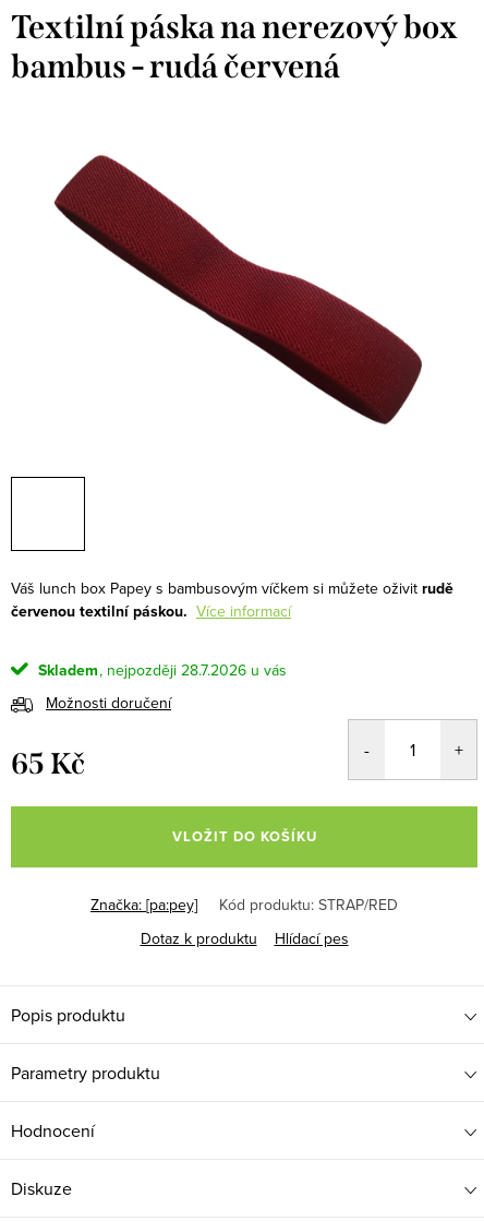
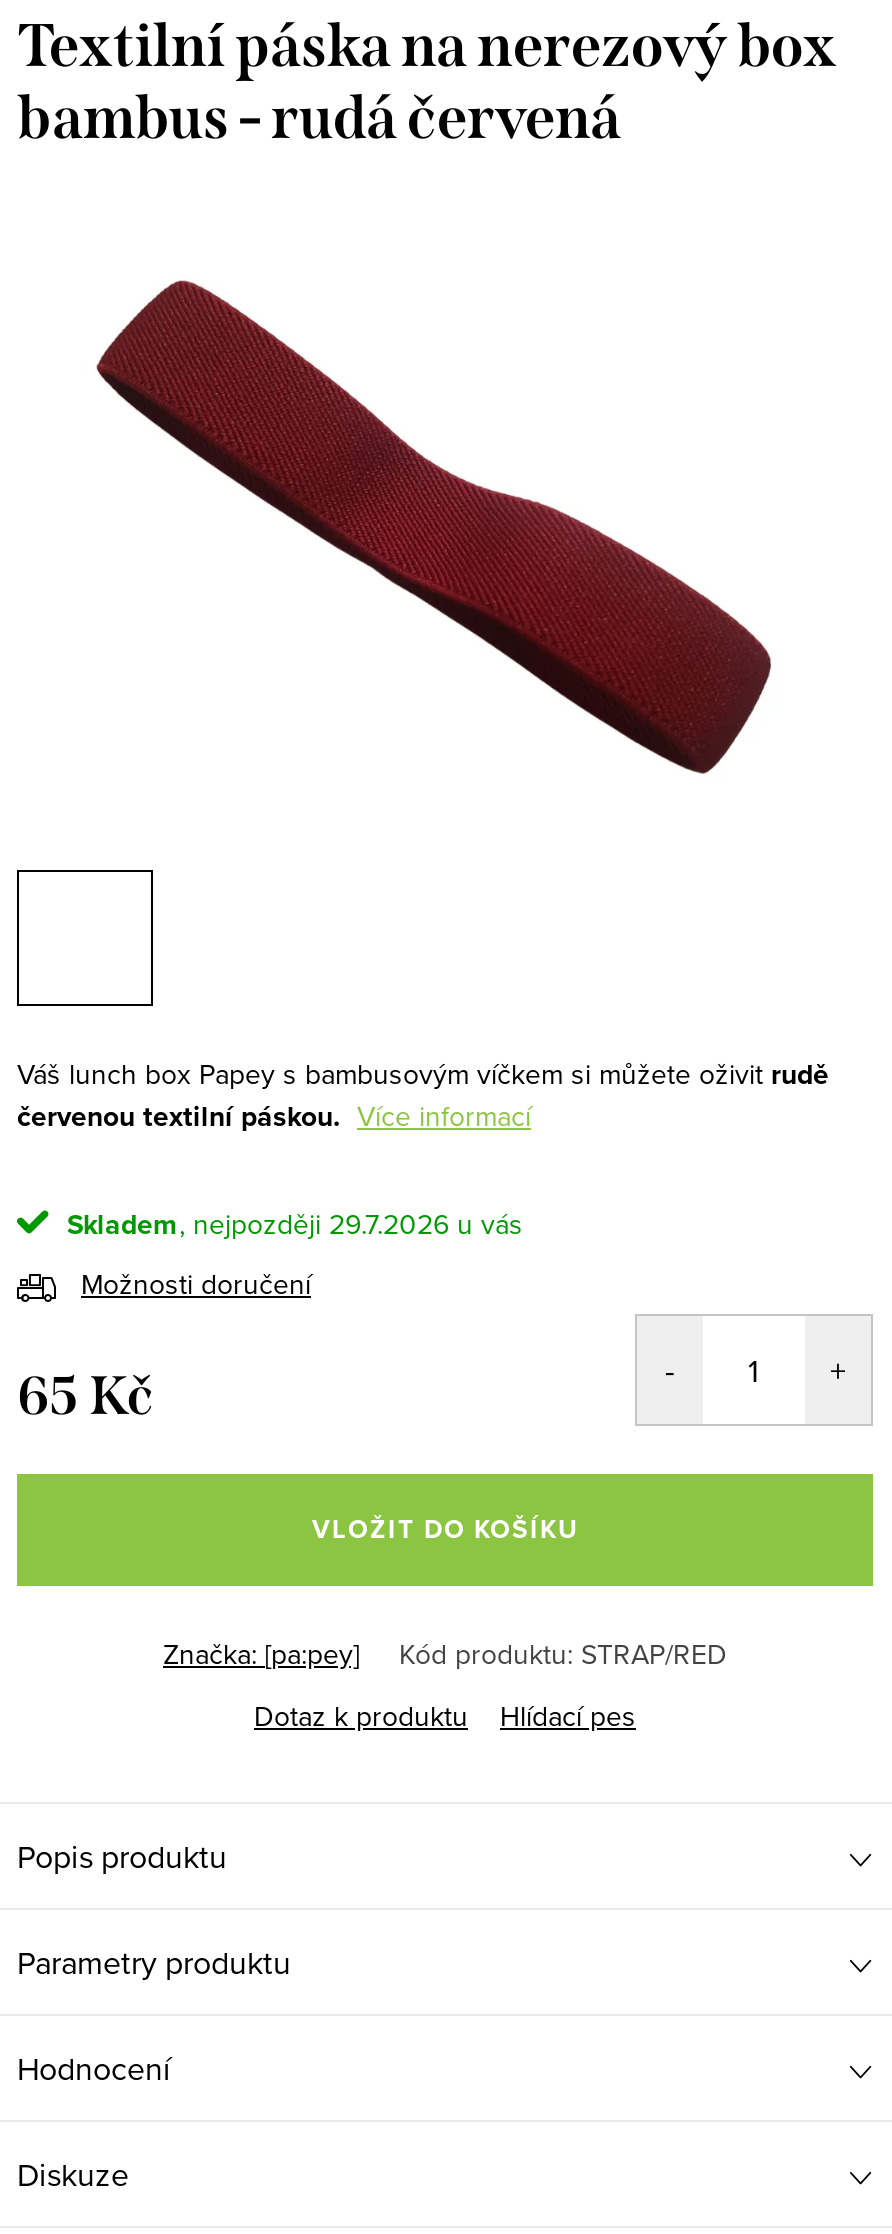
[177,659,251,681] 28.7.2026 -> [321,1204,457,1244] 29.7.2026

